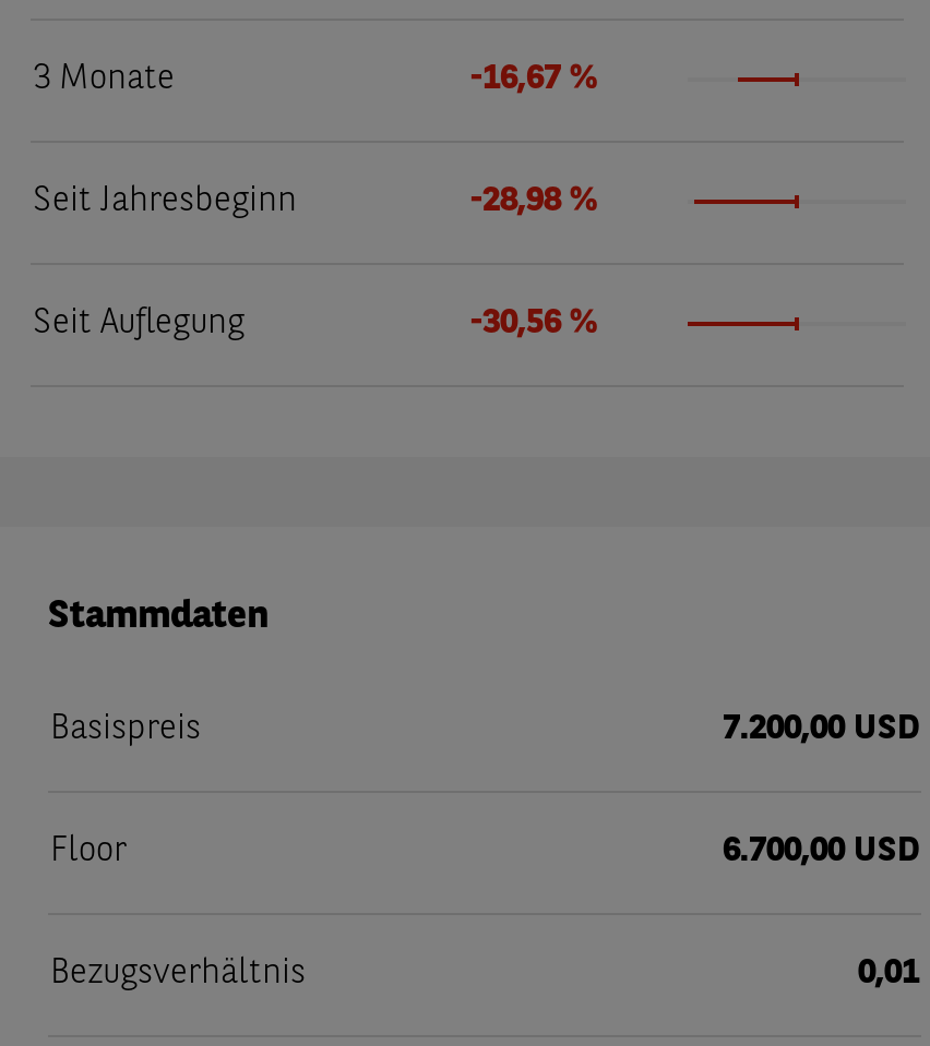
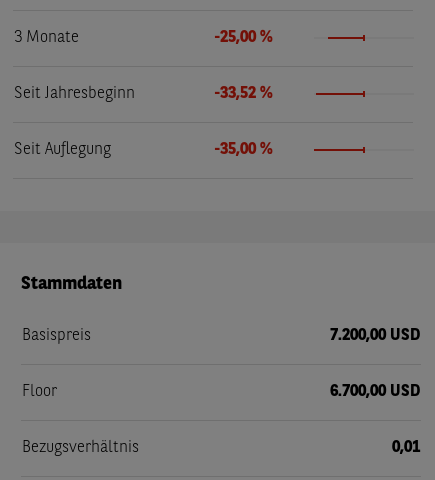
[469,61,598,96] -16,67 % -> [214,30,273,46] -25,00 %
[469,183,598,218] -28,98 % -> [214,86,273,102] -33,52 %
[469,306,598,341] -30,56 % -> [214,142,273,158] -35,00 %

